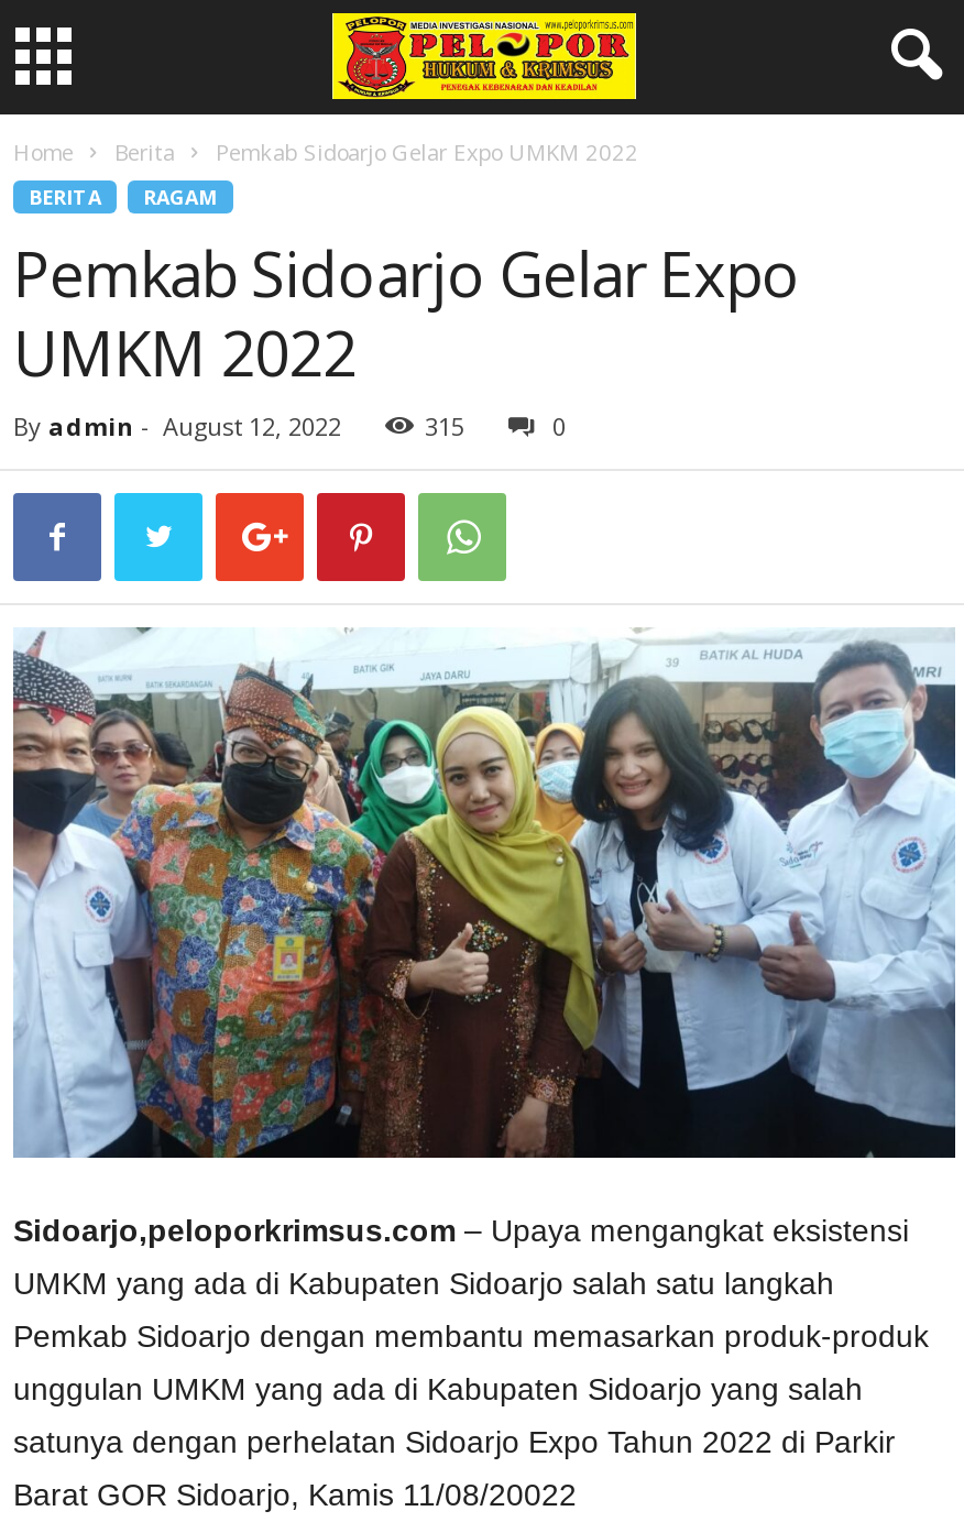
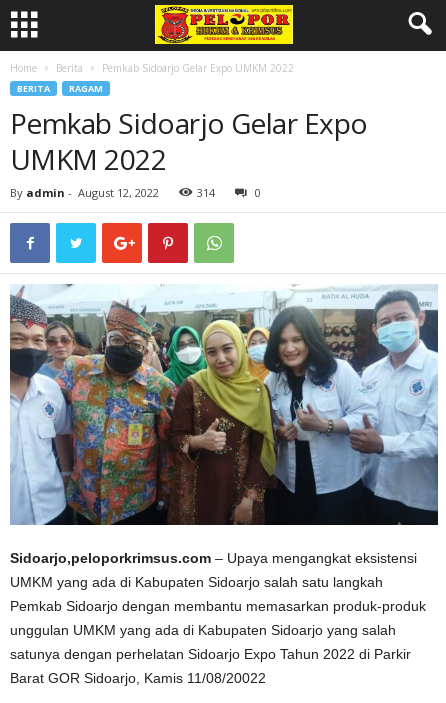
[425,409,464,442] 315 -> [197,185,215,200] 314

